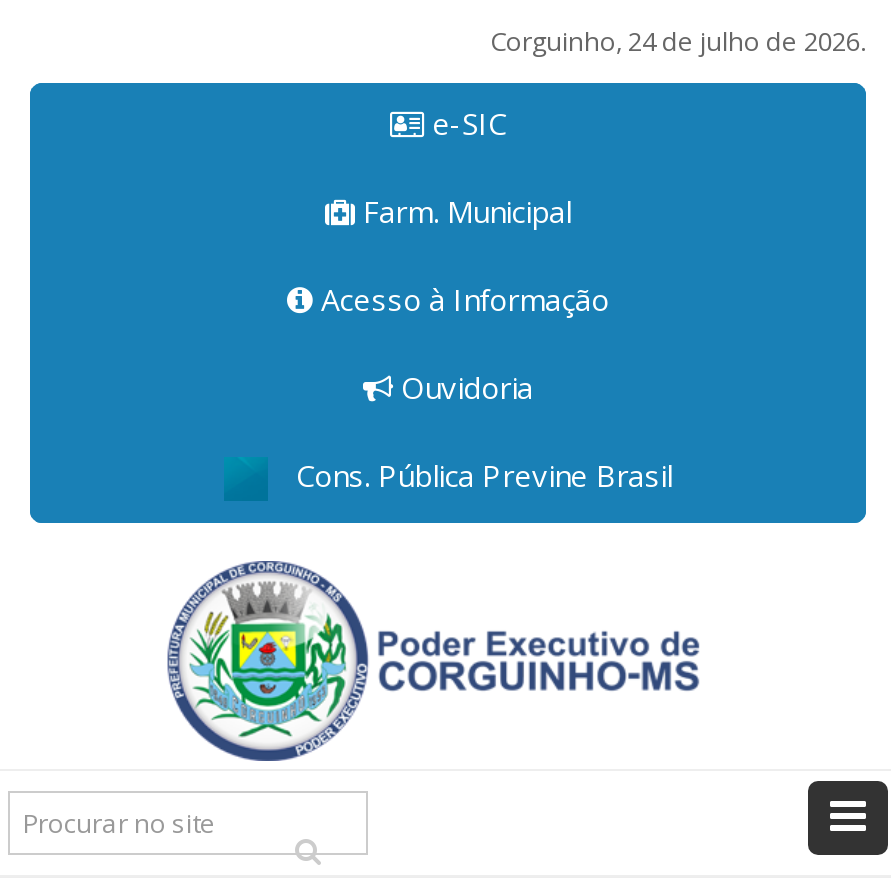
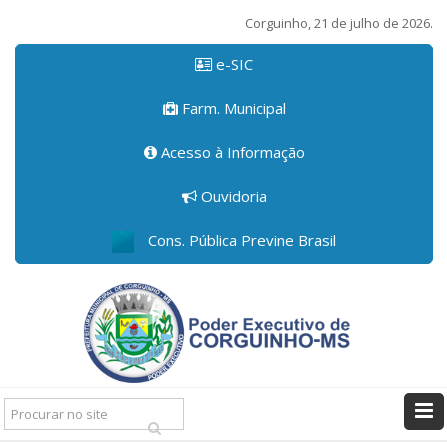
[490,23,866,59] Corguinho, 24 de julho de 2026. -> [245,14,433,32] Corguinho, 21 de julho de 2026.

